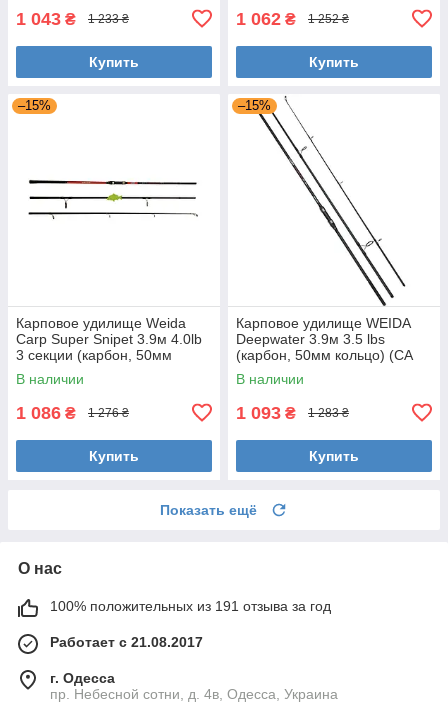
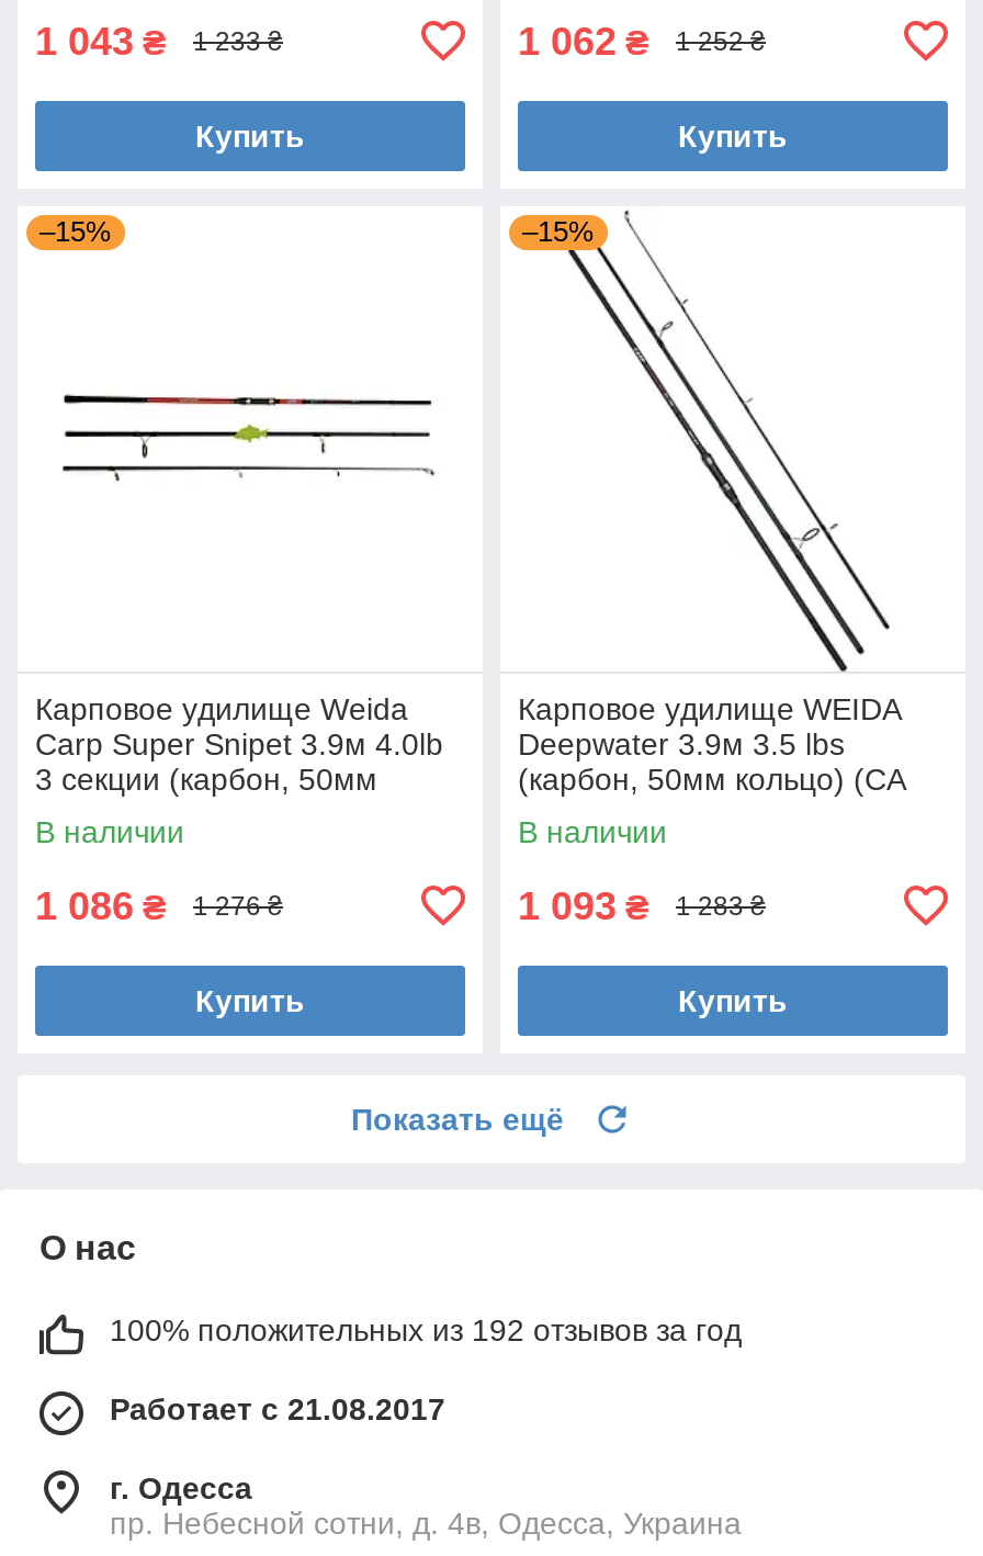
[50,598,331,614] 100% положительных из 191 отзыва за год -> [110,1312,742,1347] 100% положительных из 192 отзывов за год

